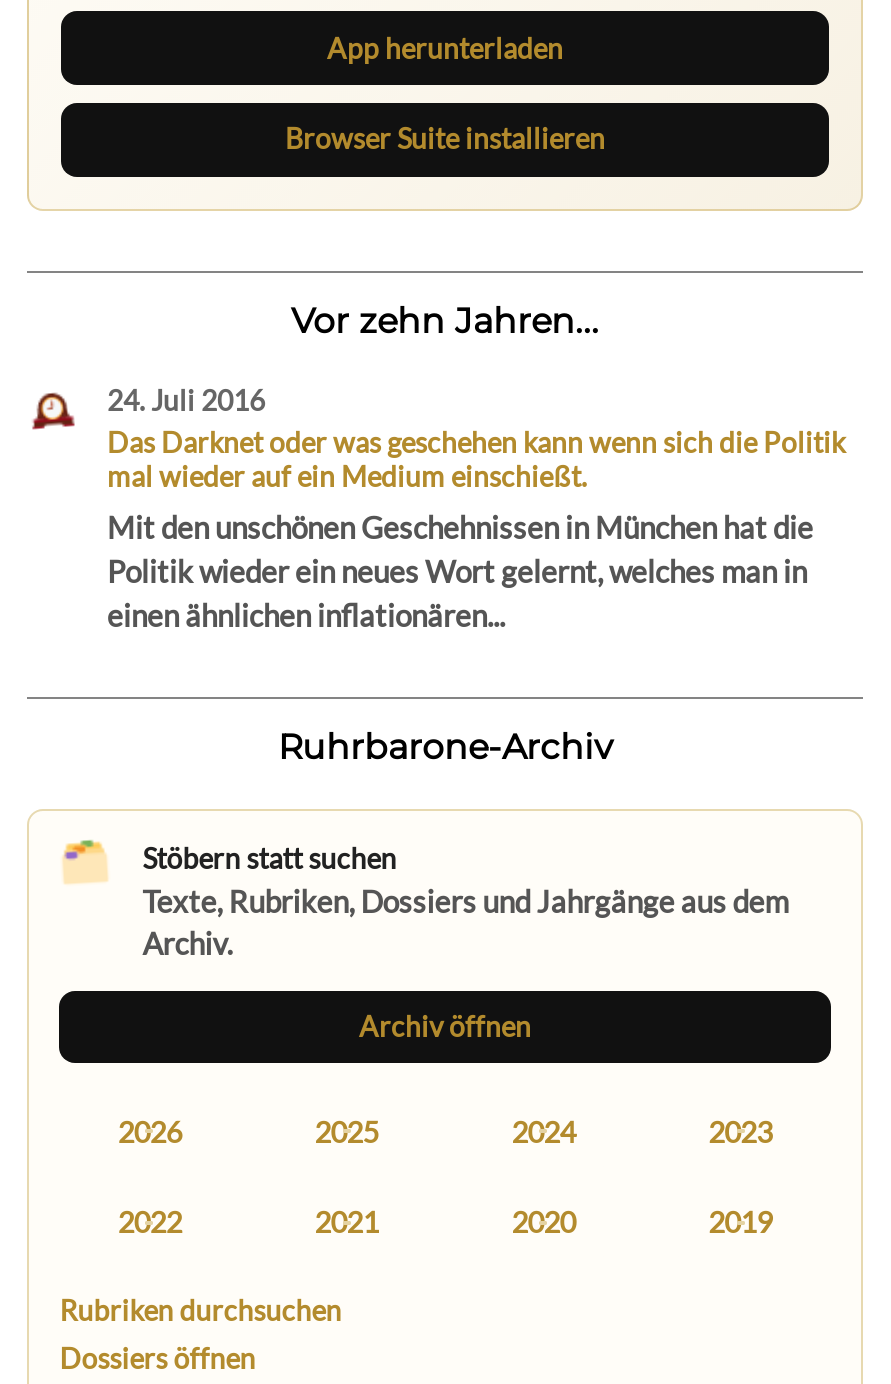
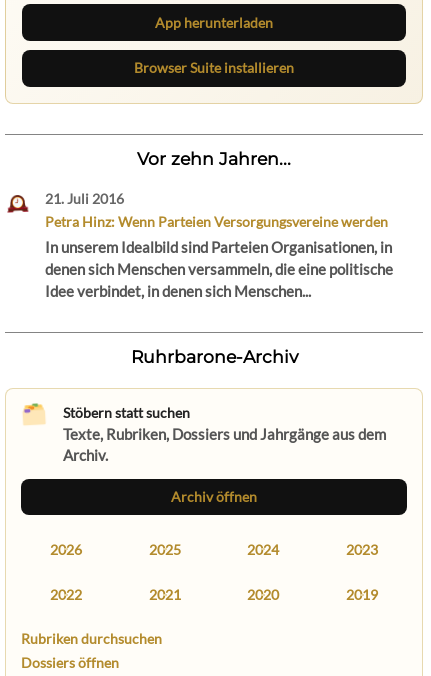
[107,382,845,632] 24. Juli 2016 | Das Darknet oder was geschehen kann wenn sich die Politik | mal wieder auf ein Medium einschießt. | Mit den unschönen Geschehnissen in München hat die | Politik wieder ein neues Wort gelernt, welches man in | einen ähnlichen inflationären... -> [45,190,393,300] 21. Juli 2016 | Petra Hinz: Wenn Parteien Versorgungsvereine werden | In unserem Idealbild sind Parteien Organisationen, in | denen sich Menschen versammeln, die eine politische | Idee verbindet, in denen sich Menschen...

